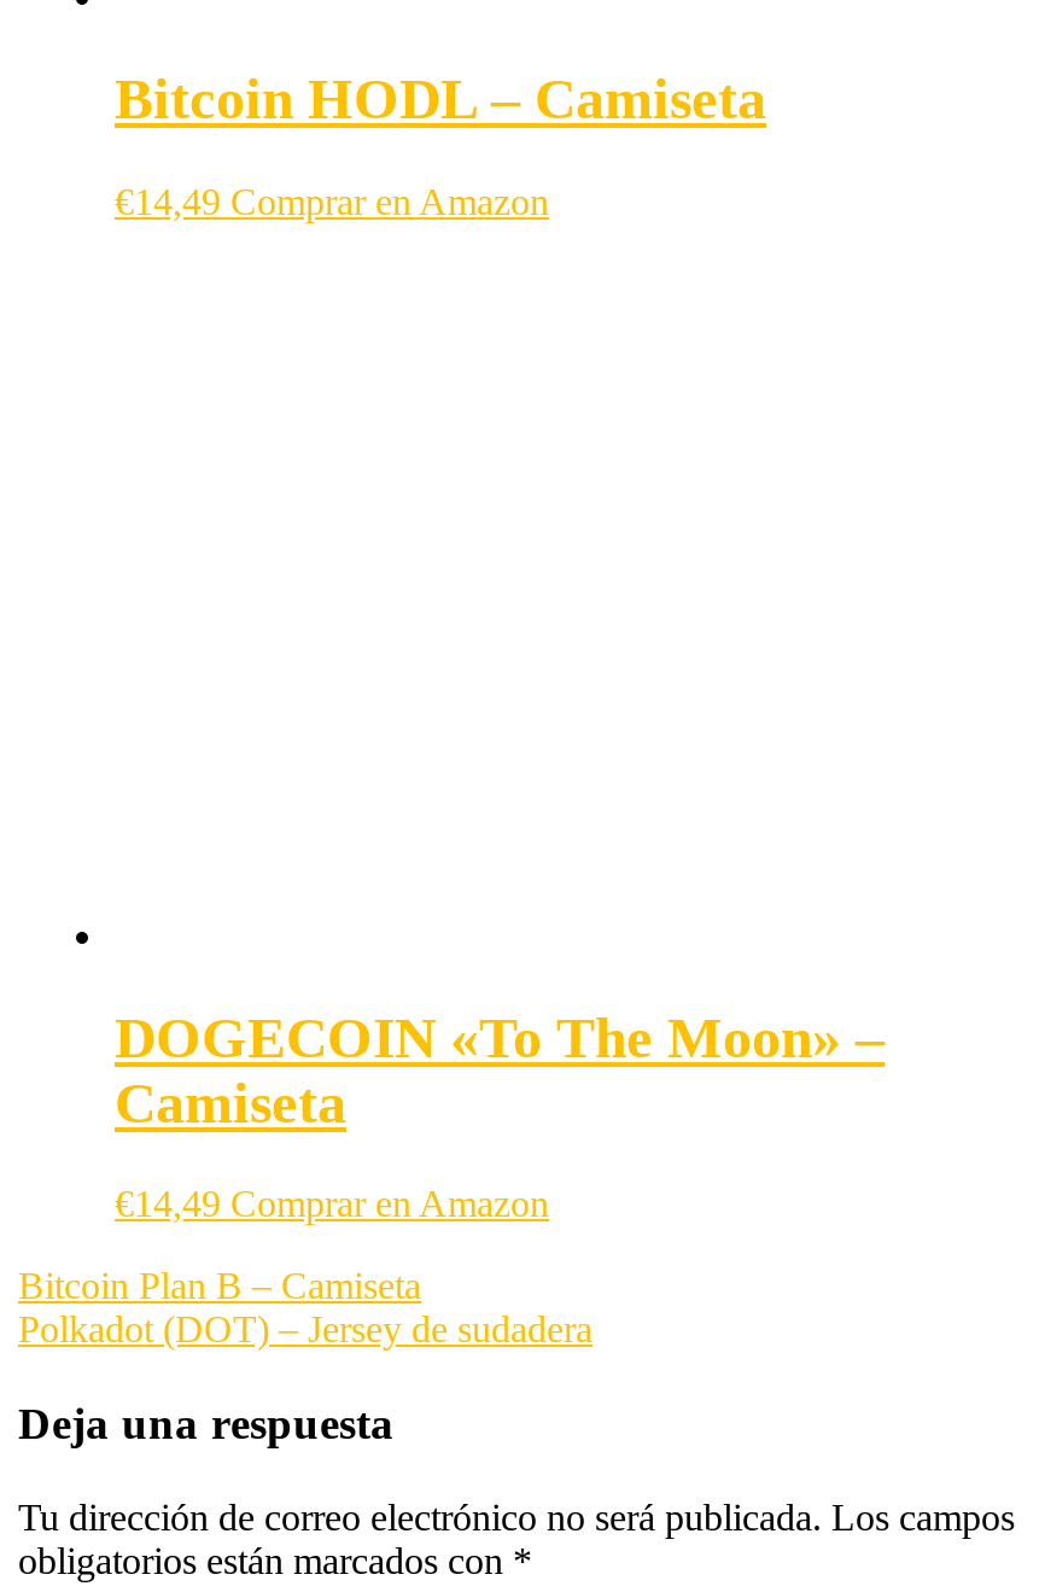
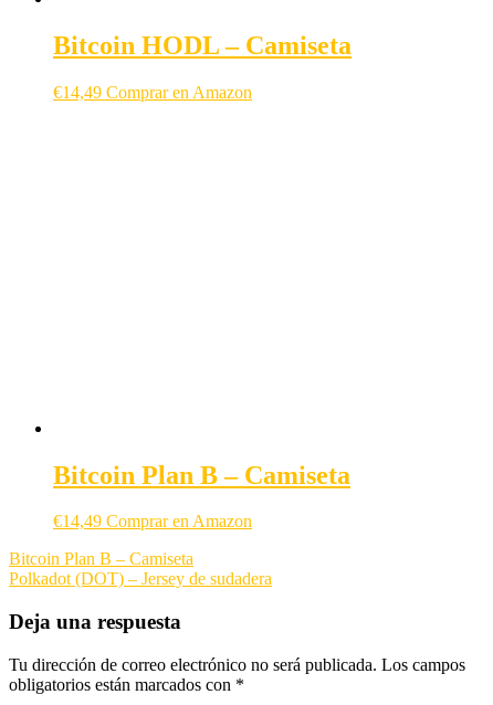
[115,1005,885,1133] DOGECOIN «To The Moon» – | Camiseta -> [53,460,350,489] Bitcoin Plan B – Camiseta

